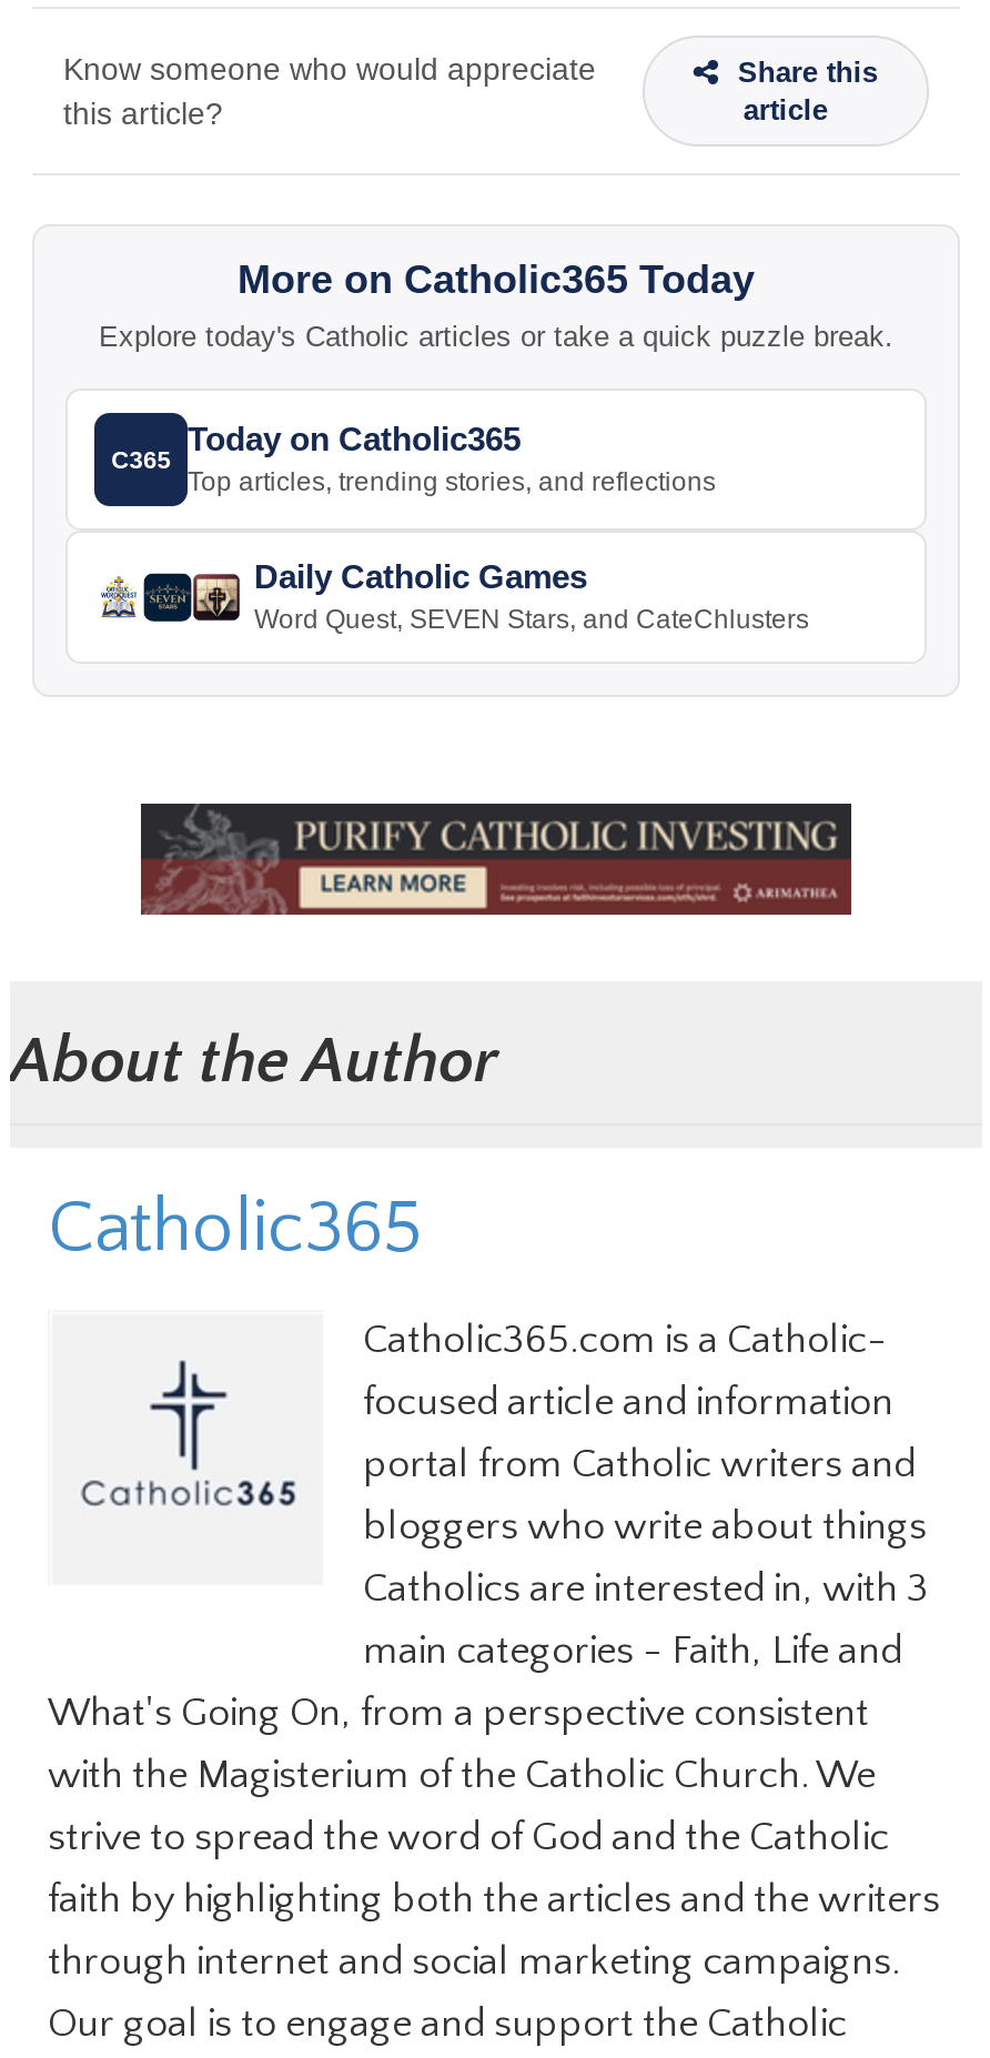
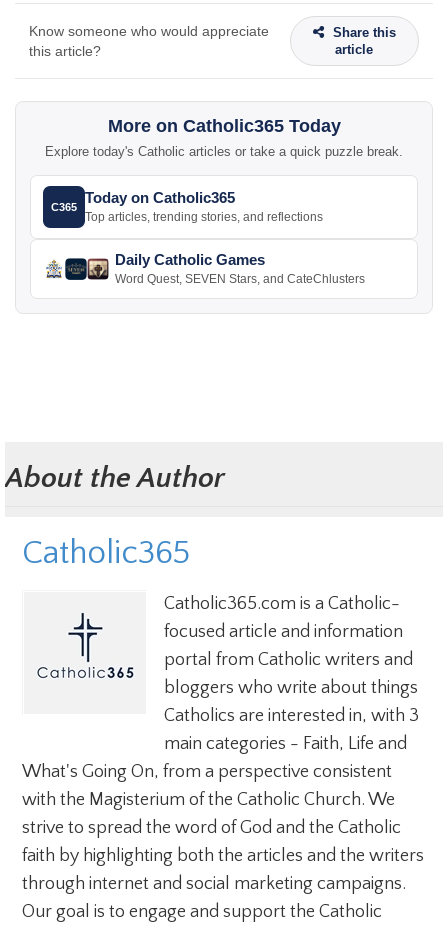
[139,801,853,917] [image] -> none

